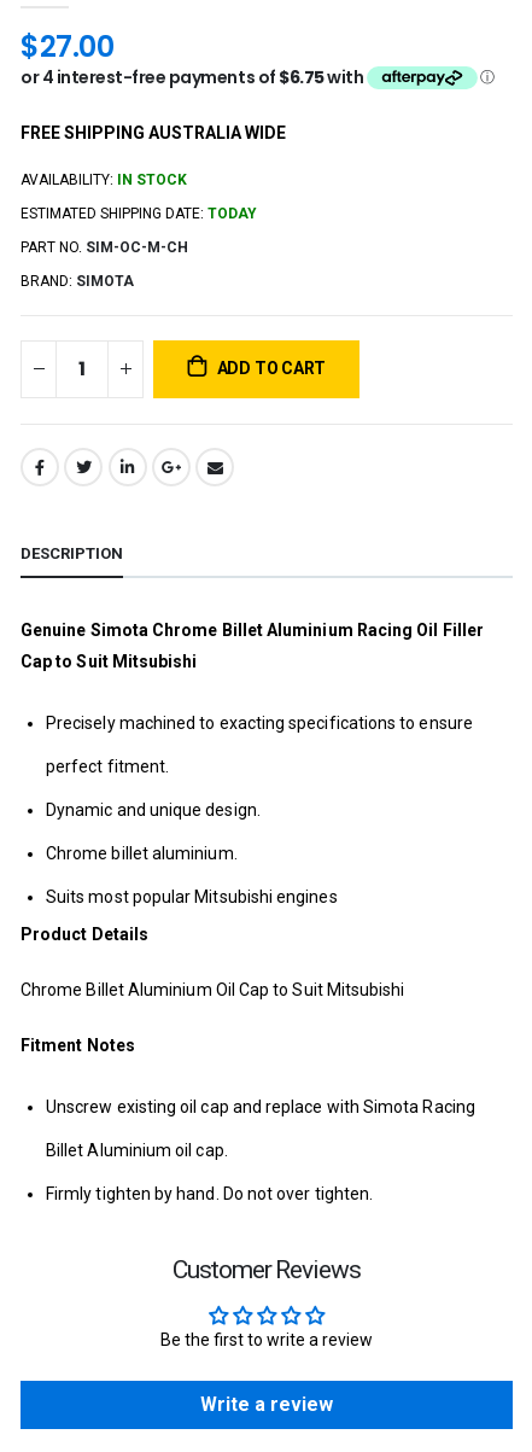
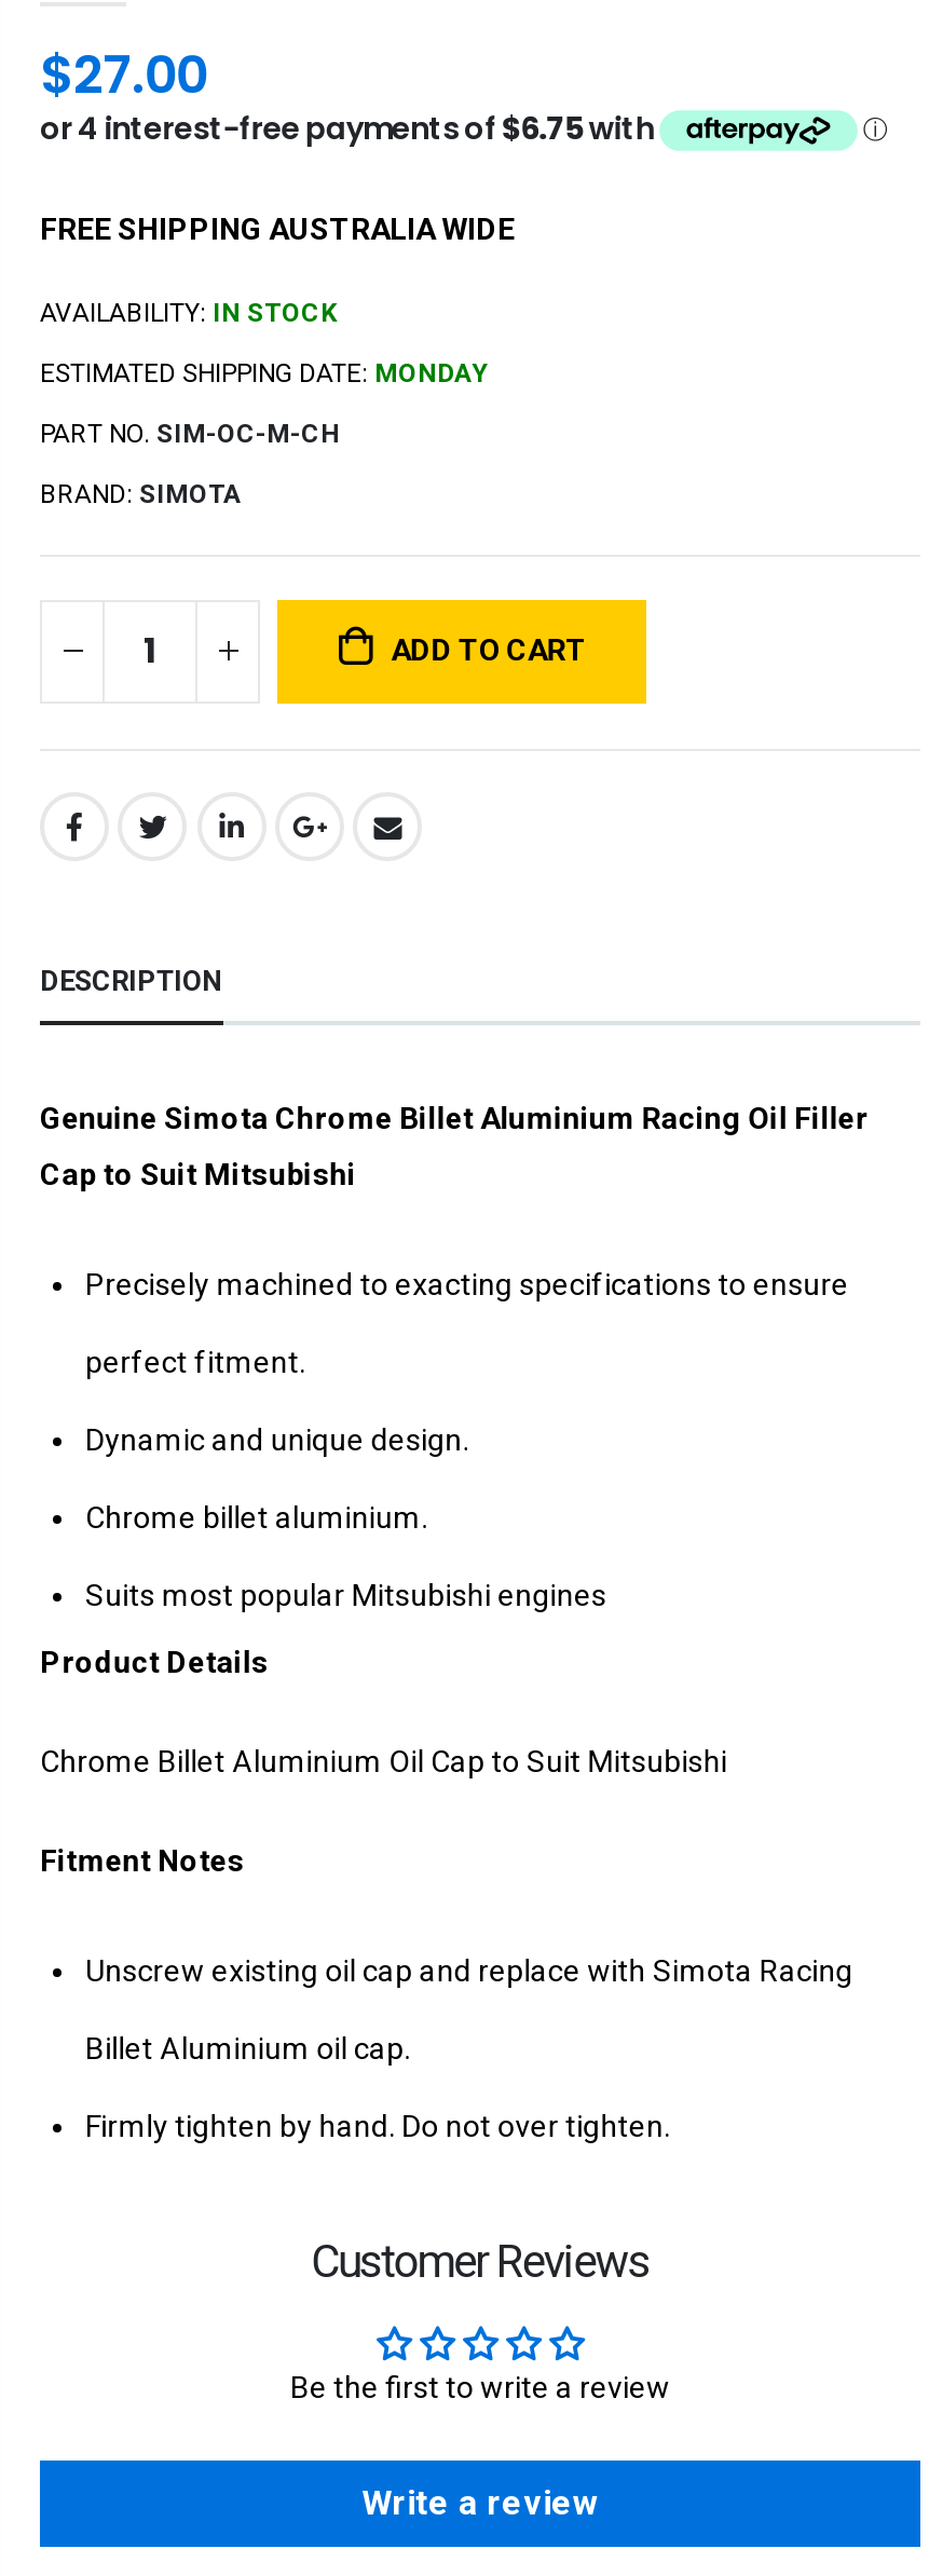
[21,205,257,222] ESTIMATED SHIPPING DATE: TODAY -> [40,358,489,388] ESTIMATED SHIPPING DATE: MONDAY

